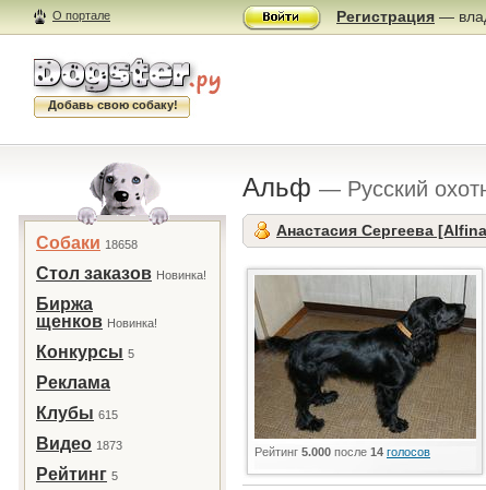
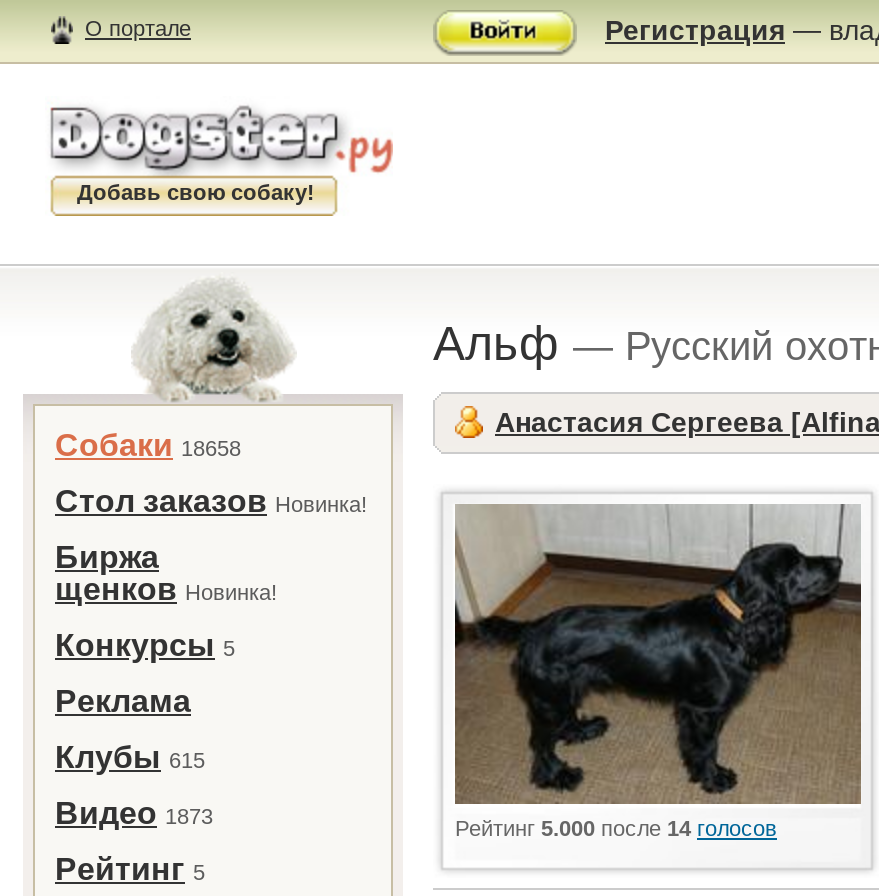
[79,156,167,226] [image] -> [133,282,293,410] [image]

